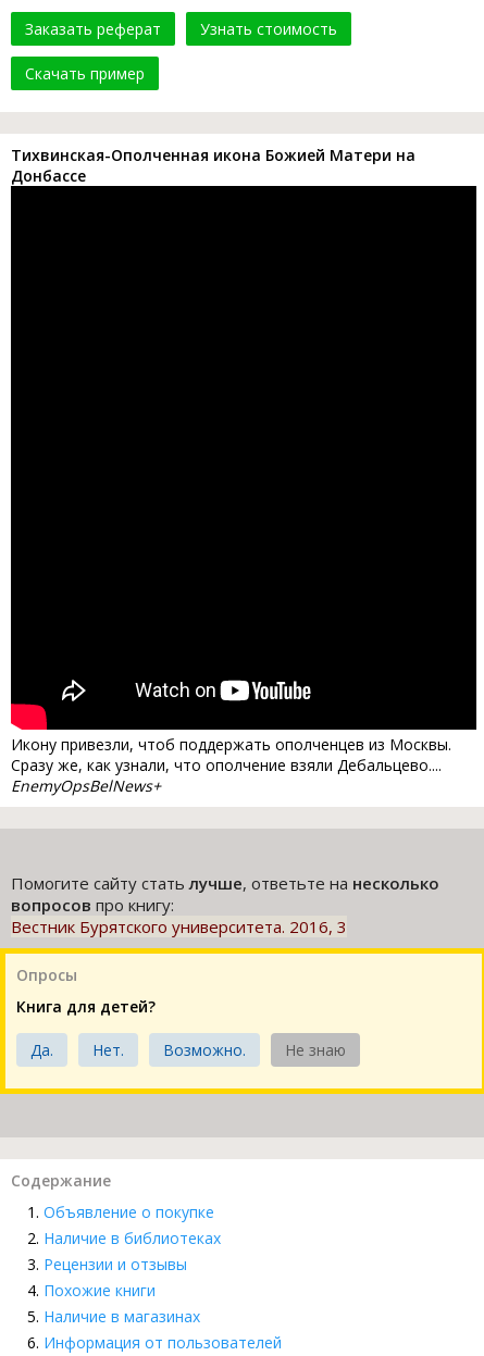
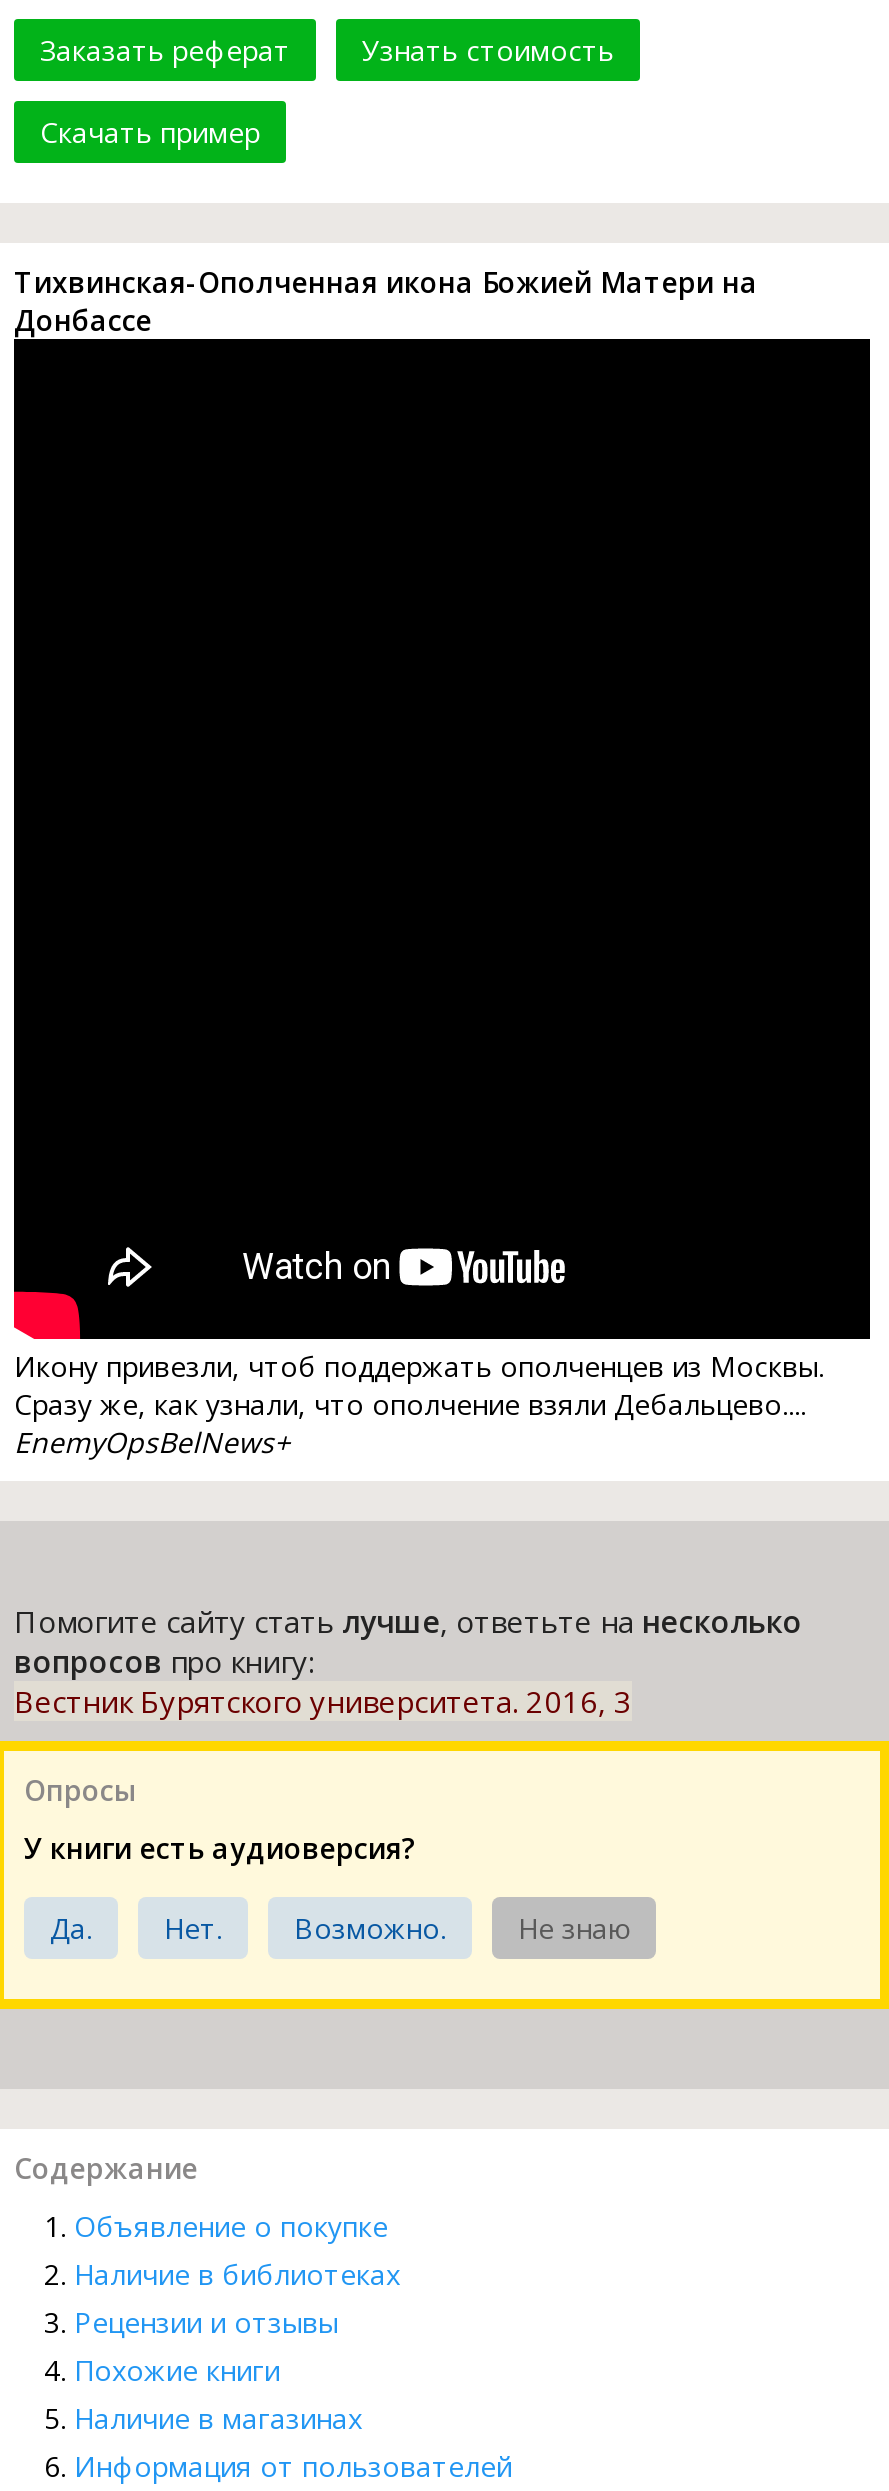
[16,997,156,1017] Книга для детей? -> [24,1830,416,1868] У книги есть аудиоверсия?

